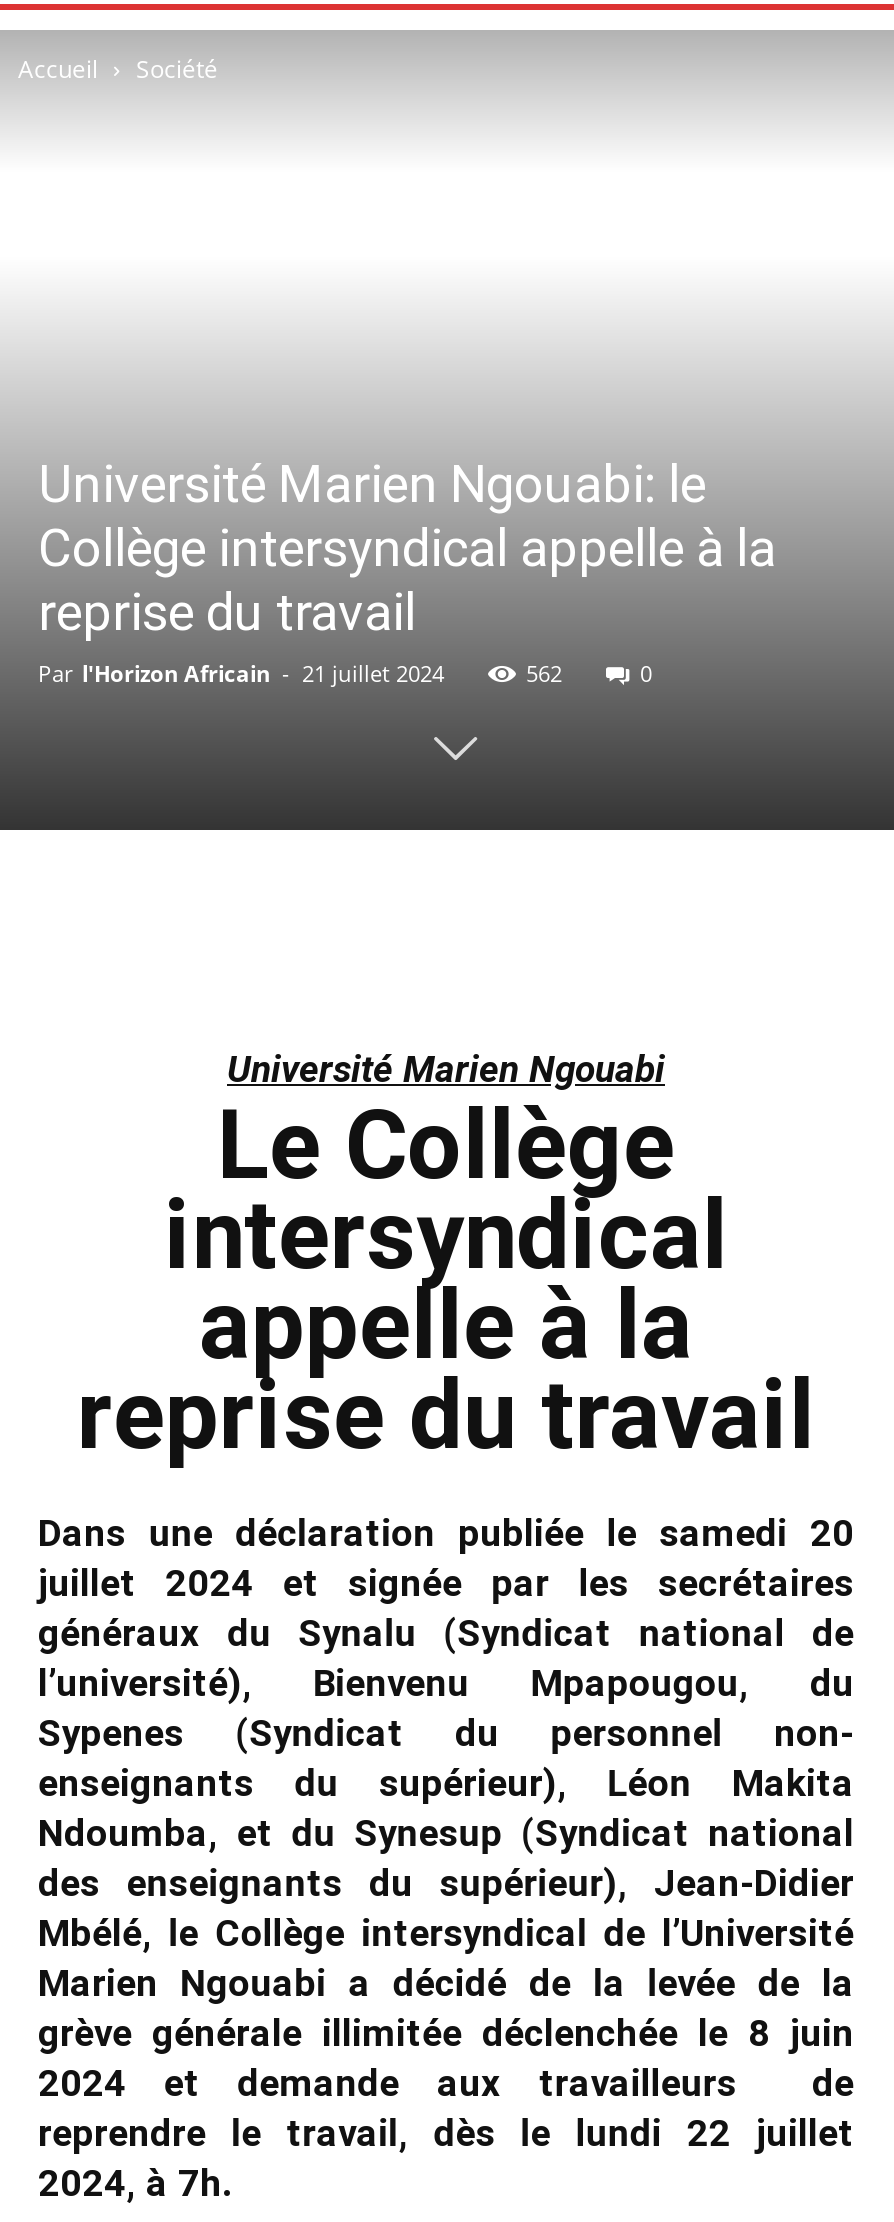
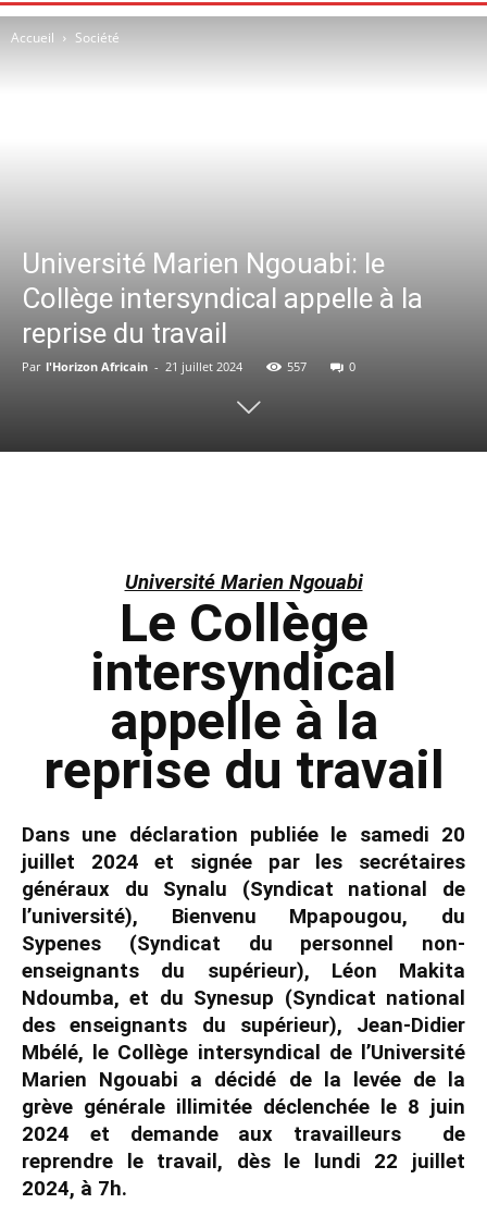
[526,658,562,688] 562 -> [287,358,307,374] 557

